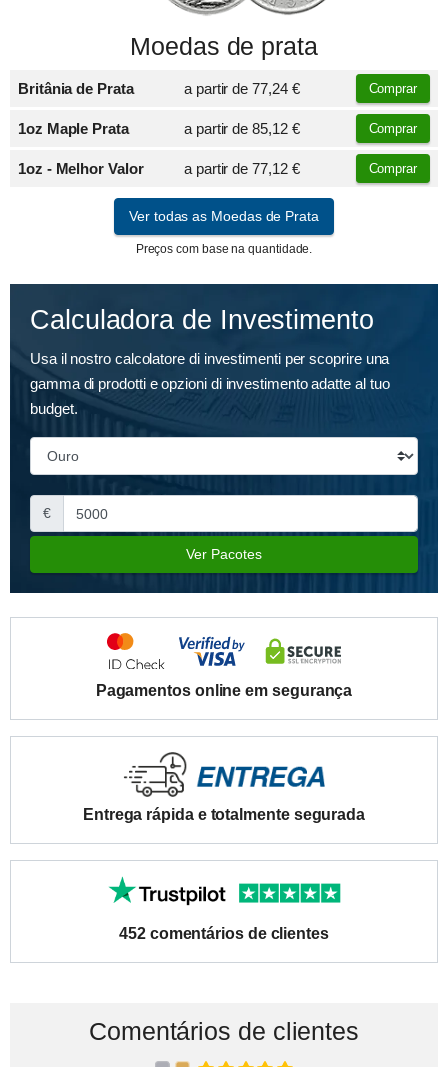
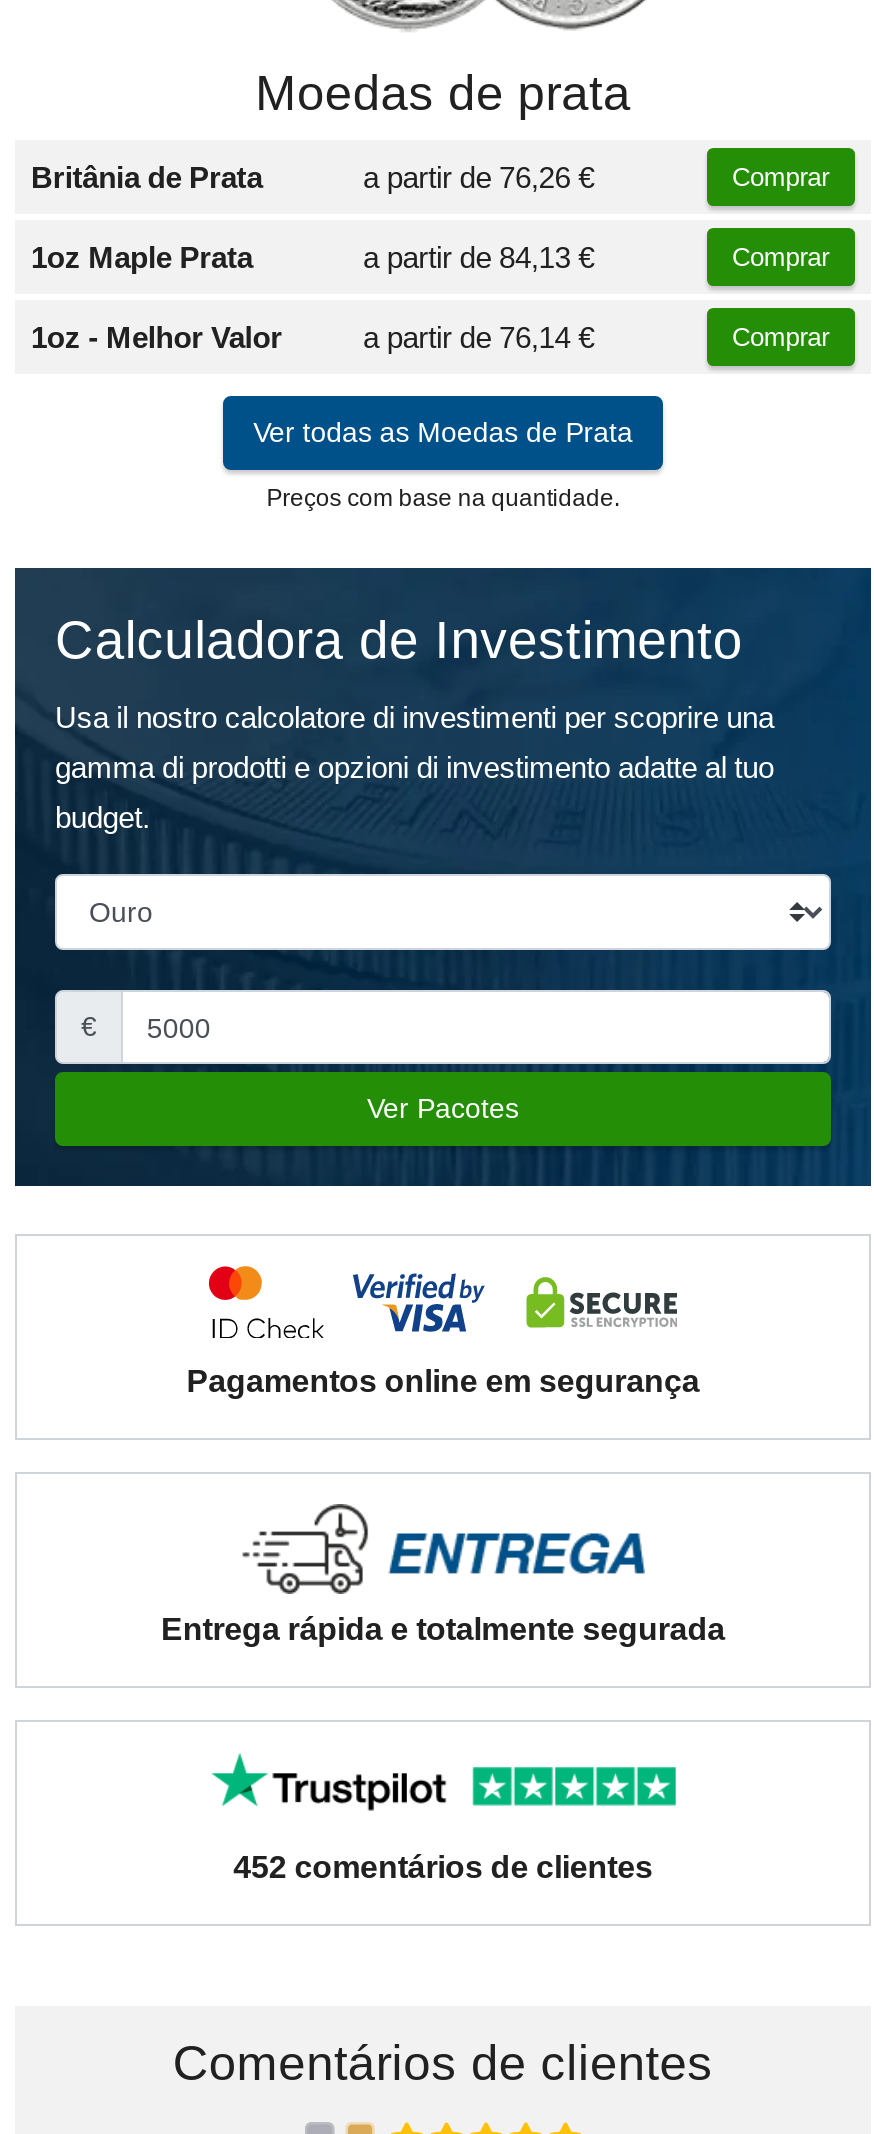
[184,80,299,97] a partir de 77,24 € -> [363,160,594,194] a partir de 76,26 €
[184,120,299,137] a partir de 85,12 € -> [363,240,594,274] a partir de 84,13 €
[184,160,299,177] a partir de 77,12 € -> [363,320,594,354] a partir de 76,14 €

